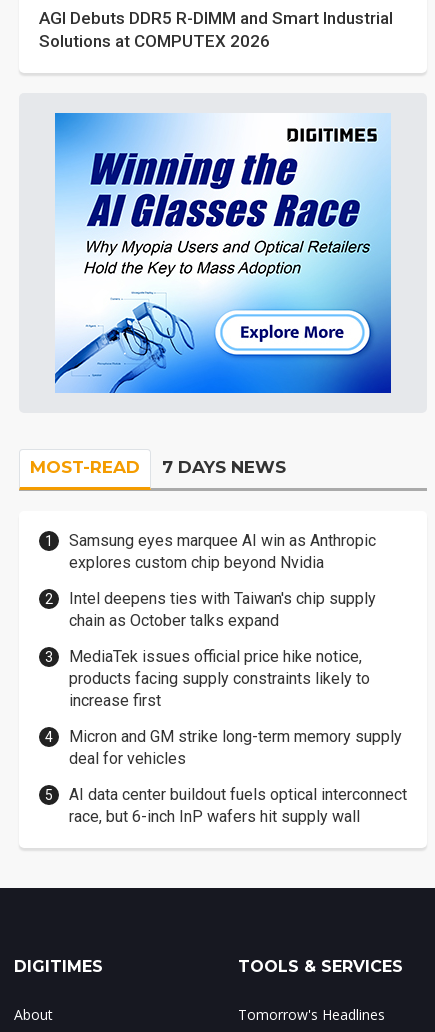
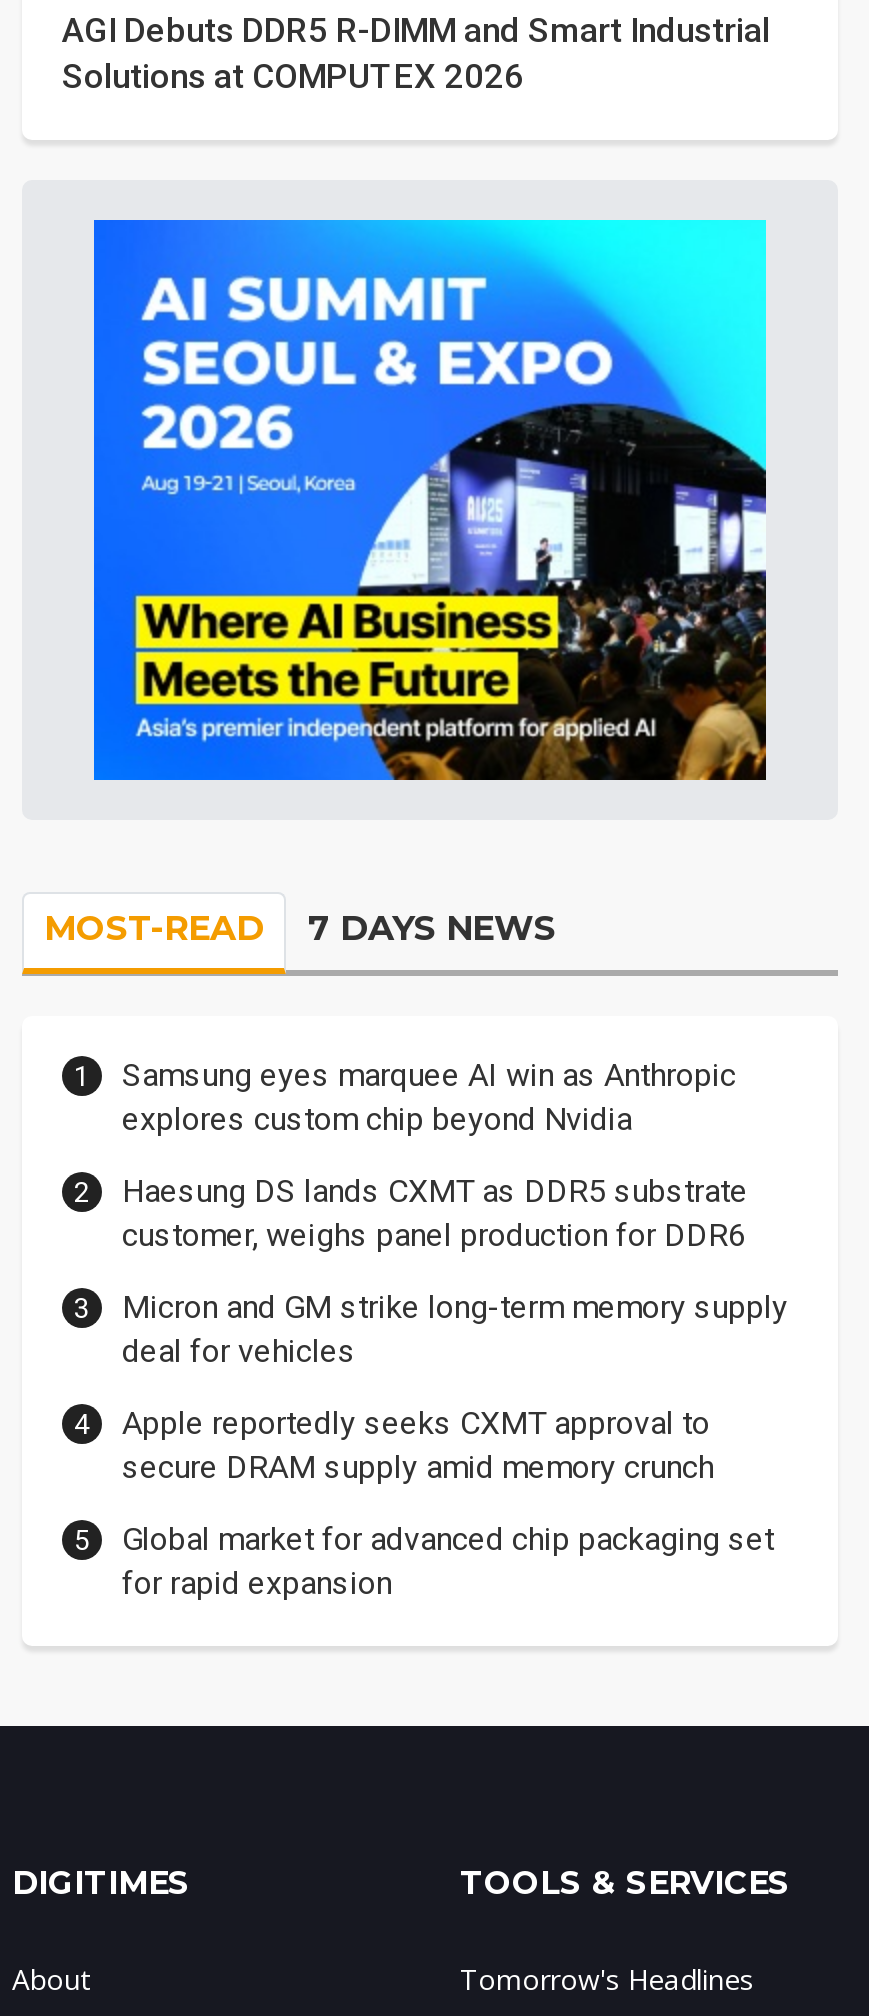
[55,113,392,394] [image] -> [92,218,768,782] [image]
[69,589,376,710] Intel deepens ties with Taiwan's chip supply | chain as October talks expand | MediaTek issues official price hike notice, | products facing supply constraints likely to | increase first -> [122,1171,748,1253] Haesung DS lands CXMT as DDR5 substrate | customer, weighs panel production for DDR6
moved [69,727,402,768] -> [122,1287,788,1369]: Micron and GM strike long-term memory supply | deal for vehicles
[69,785,407,826] AI data center buildout fuels optical interconnect | race, but 6-inch InP wafers hit supply wall -> [122,1403,774,1601] Apple reportedly seeks CXMT approval to | secure DRAM supply amid memory crunch | Global market for advanced chip packaging set | for rapid expansion

